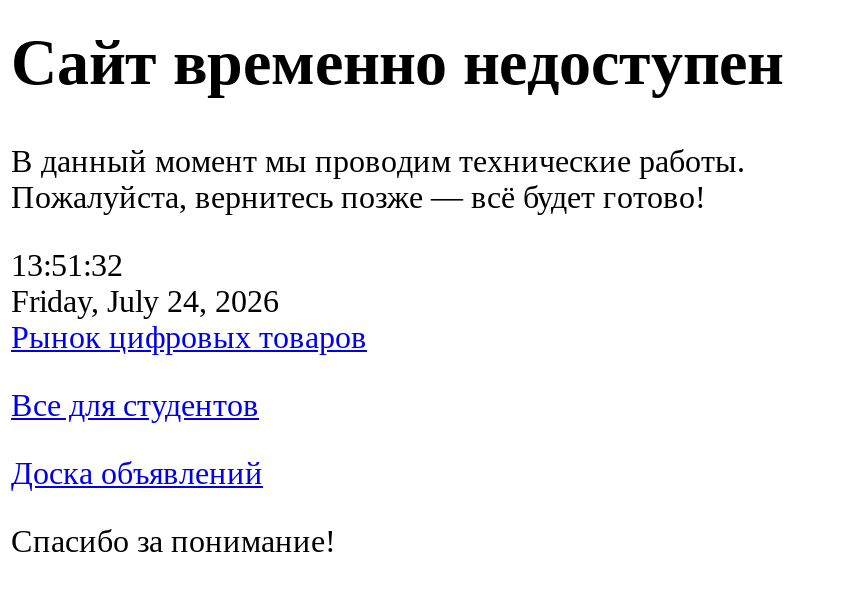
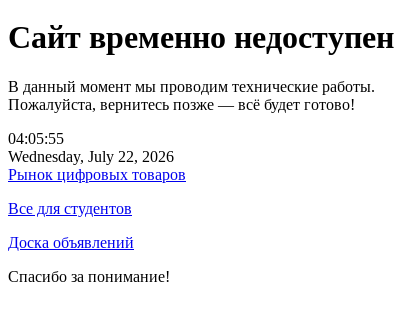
[11,248,123,282] 13:51:32 -> [8,130,64,147] 04:05:55
[11,284,279,318] Friday, July 24, 2026 -> [8,148,174,165] Wednesday, July 22, 2026

